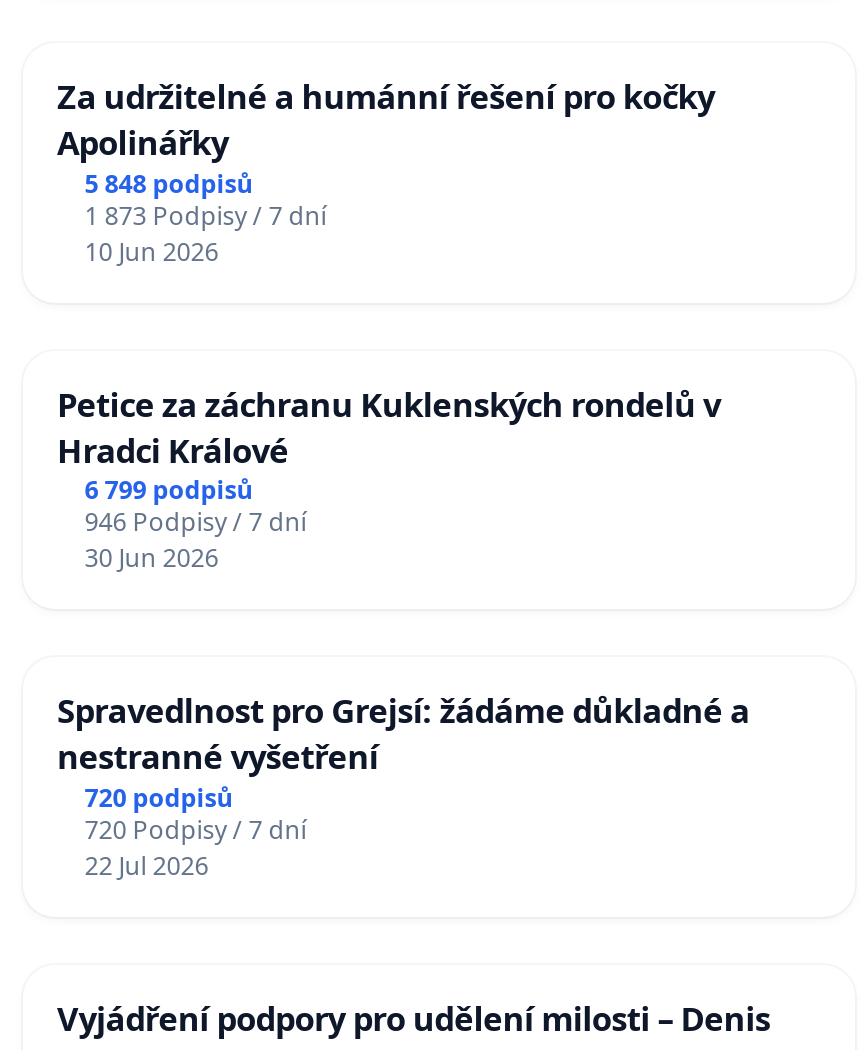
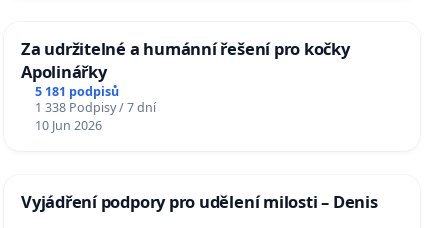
[85,166,253,200] 5 848 podpisů -> [35,83,119,100] 5 181 podpisů
[85,198,327,232] 1 873 Podpisy / 7 dní -> [35,99,156,116] 1 338 Podpisy / 7 dní
[57,380,750,883] Petice za záchranu Kuklenských rondelů v | Hradci Králové | 6 799 podpisů | 946 Podpisy / 7 dní | 30 Jun 2026 | Spravedlnost pro Grejsí: žádáme důkladné a | nestranné vyšetření | 720 podpisů | 720 Podpisy / 7 dní | 22 Jul 2026 -> none

